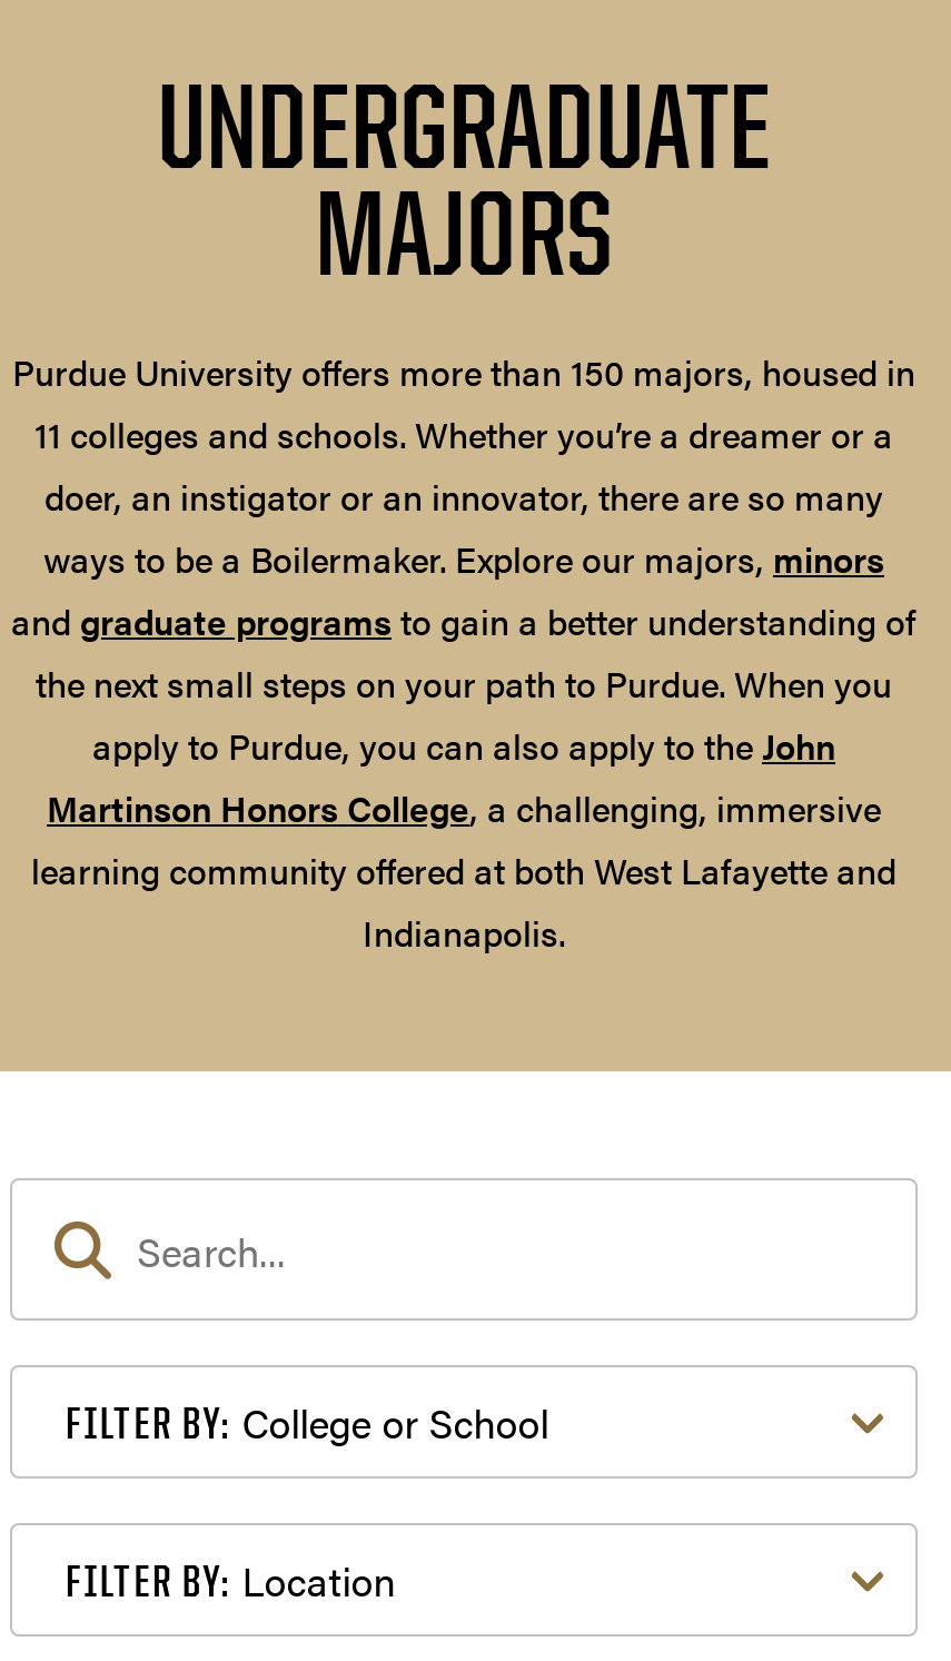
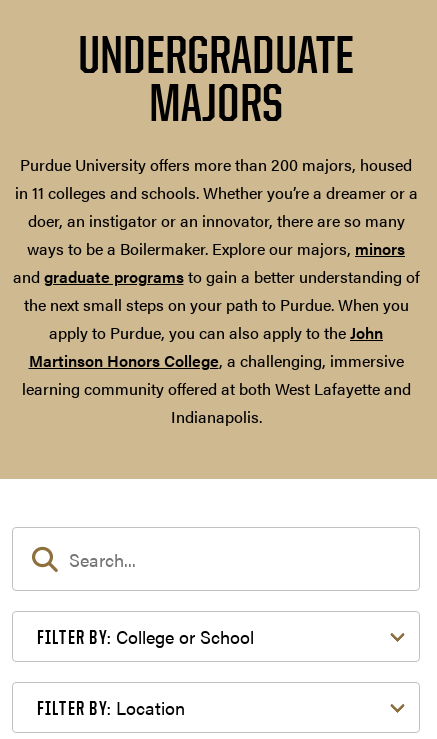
[12,346,915,460] Purdue University offers more than 150 majors, housed in | 11 colleges and schools. Whether you’re a dreamer or a -> [14,153,417,204] Purdue University offers more than 200 majors, housed | in 11 colleges and schools. Whether you’re a dreamer or a

